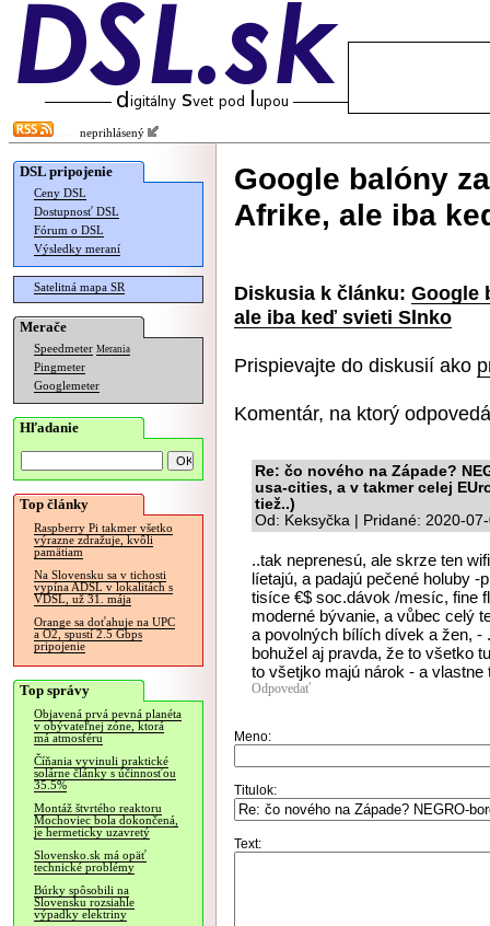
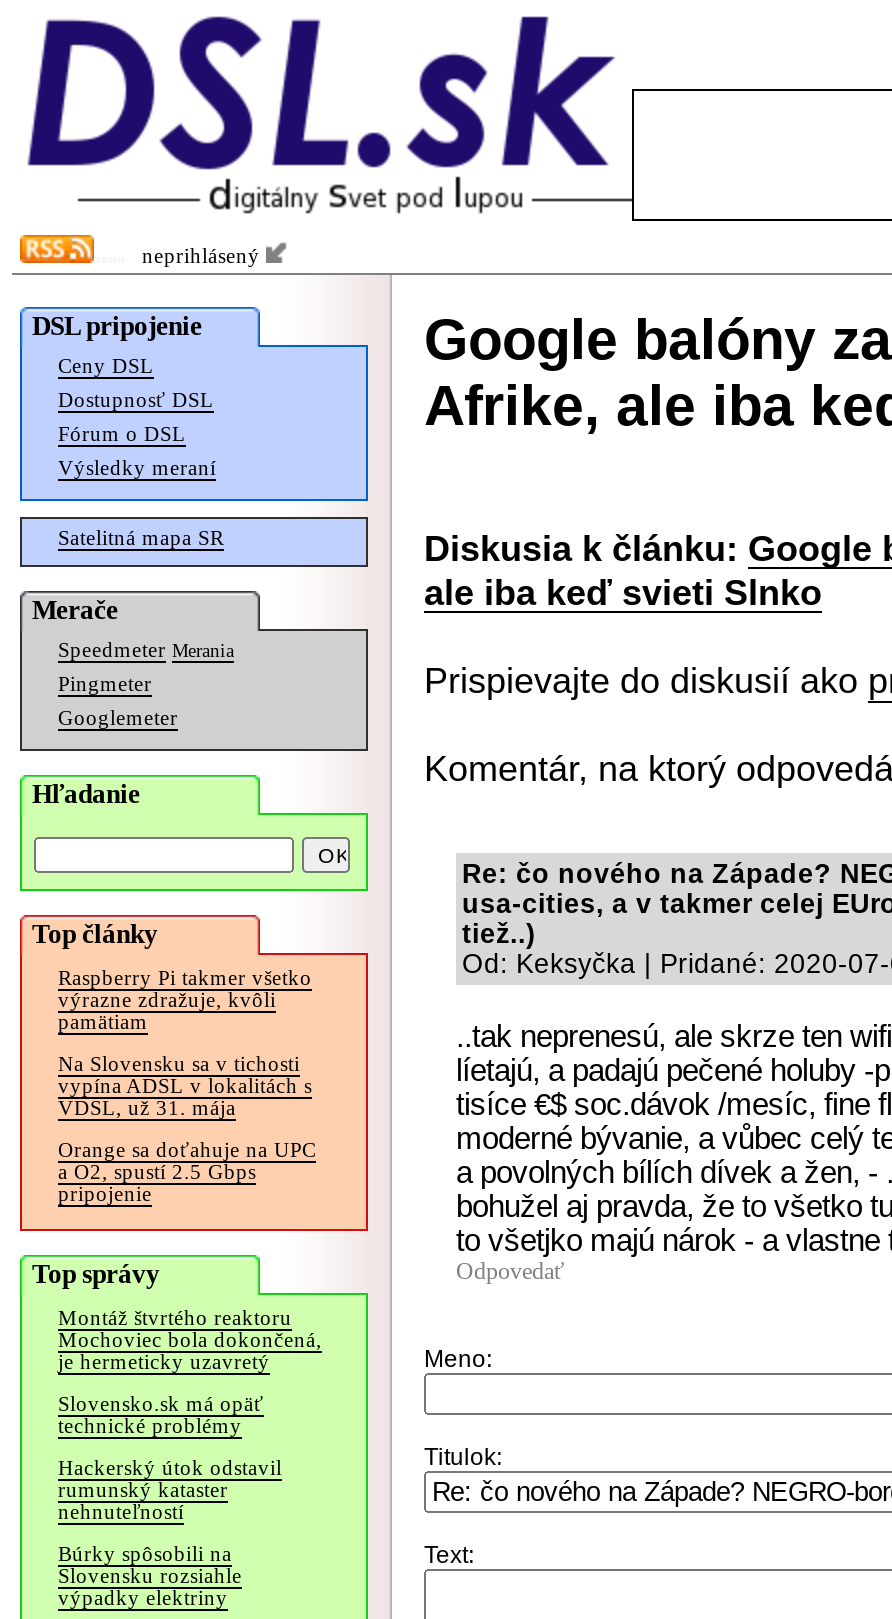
[34,708,182,791] Objavená prvá pevná planéta | v obývateľnej zóne, ktorá | má atmosféru | Číňania vyvinuli praktické | solárne články s účinnosťou | 35.5% -> none
none -> [58,1457,282,1523] Hackerský útok odstavil | rumunský kataster | nehnuteľností
moved [34,802,178,873] -> [58,1307,322,1437]: Montáž štvrtého reaktoru | Mochoviec bola dokončená, | je hermeticky uzavretý | Slovensko.sk má opäť | technické problémy

